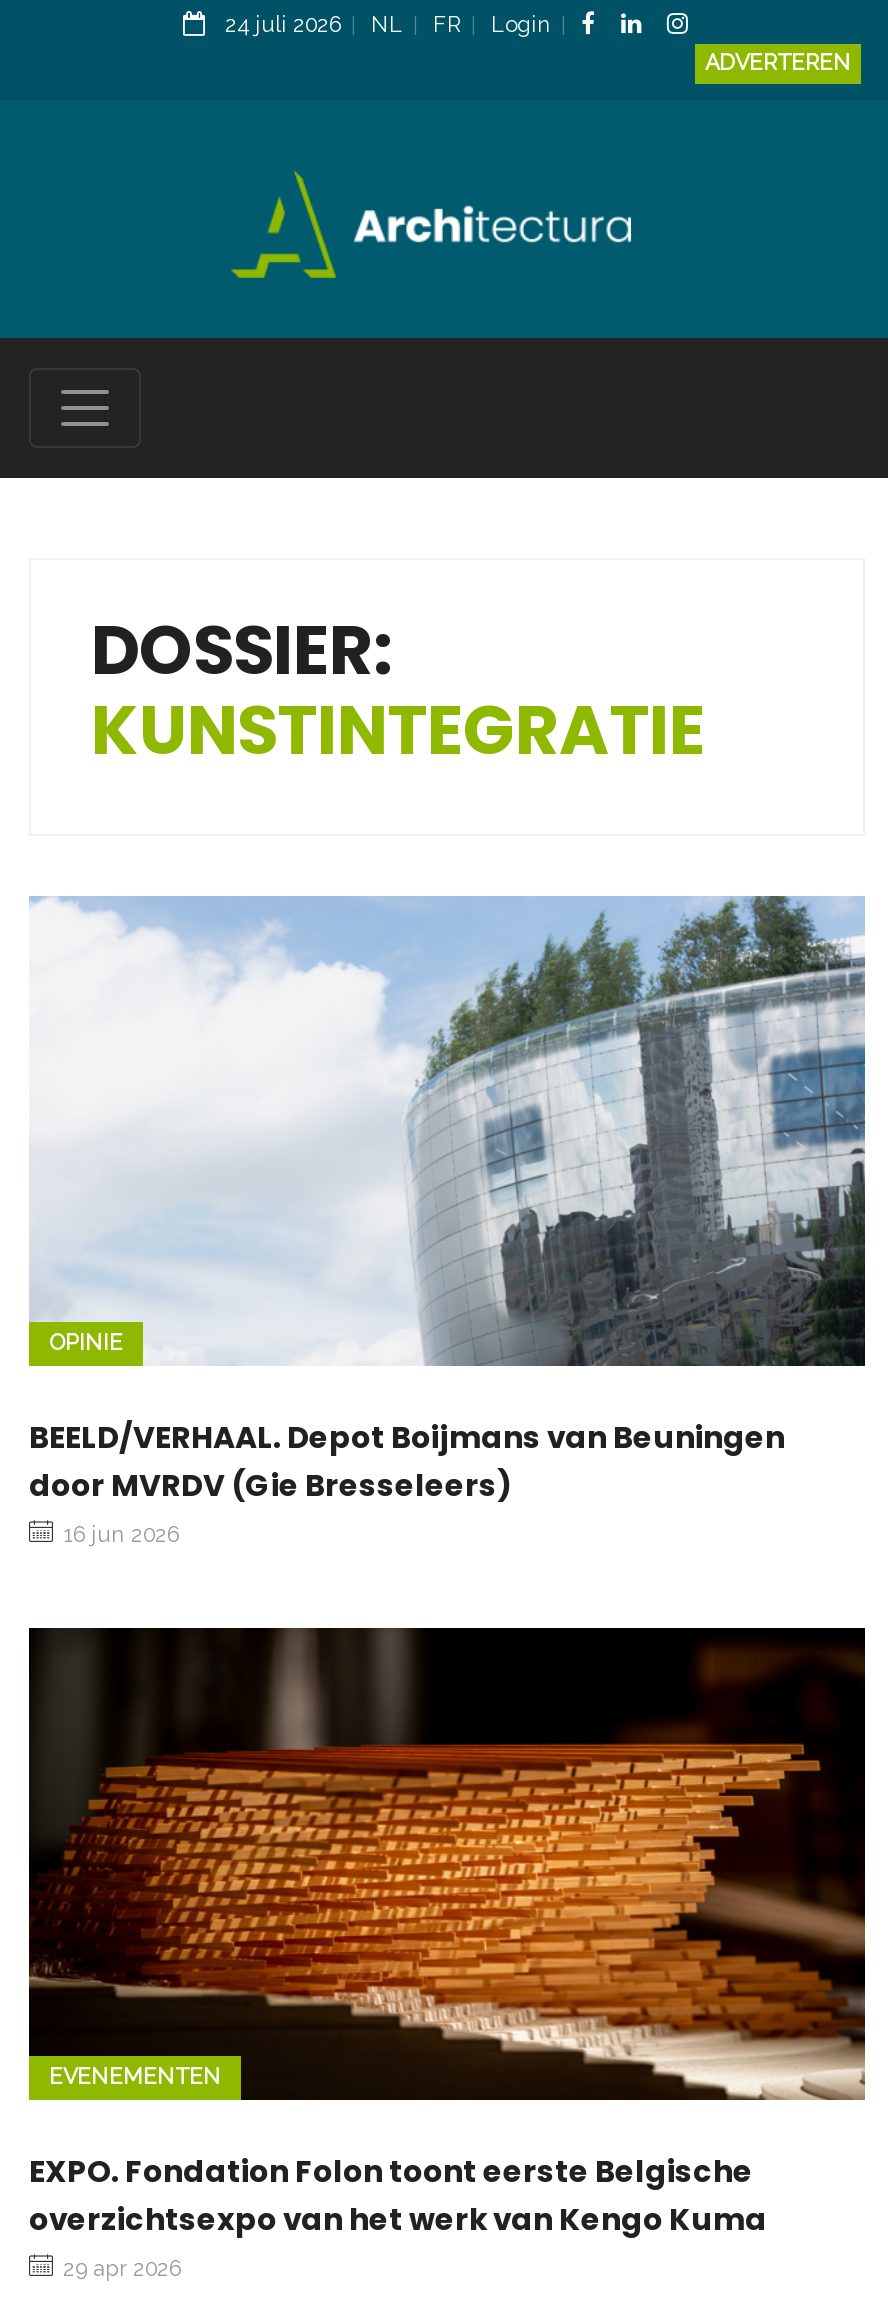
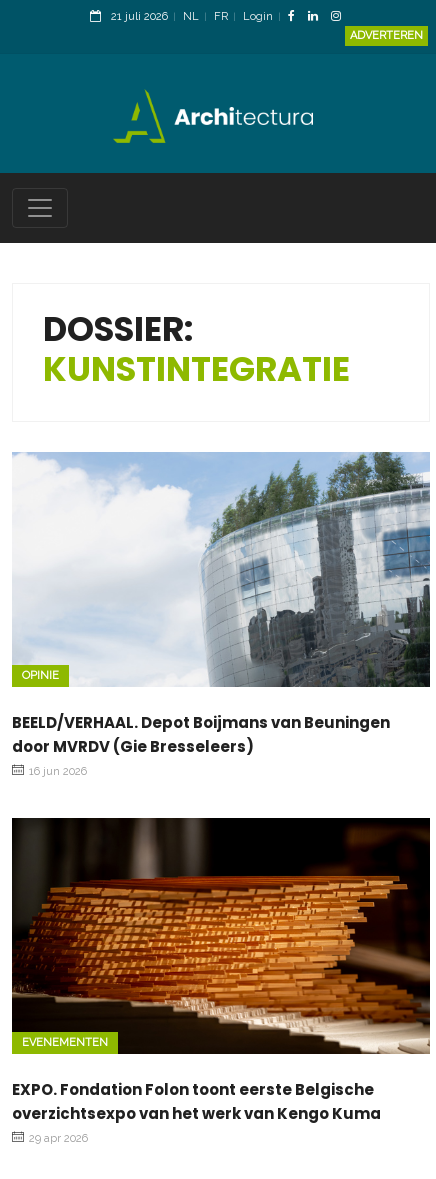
[225,12,551,38] 24 juli 2026 NL FR Login -> [110,10,272,23] 21 juli 2026 NL FR Login

